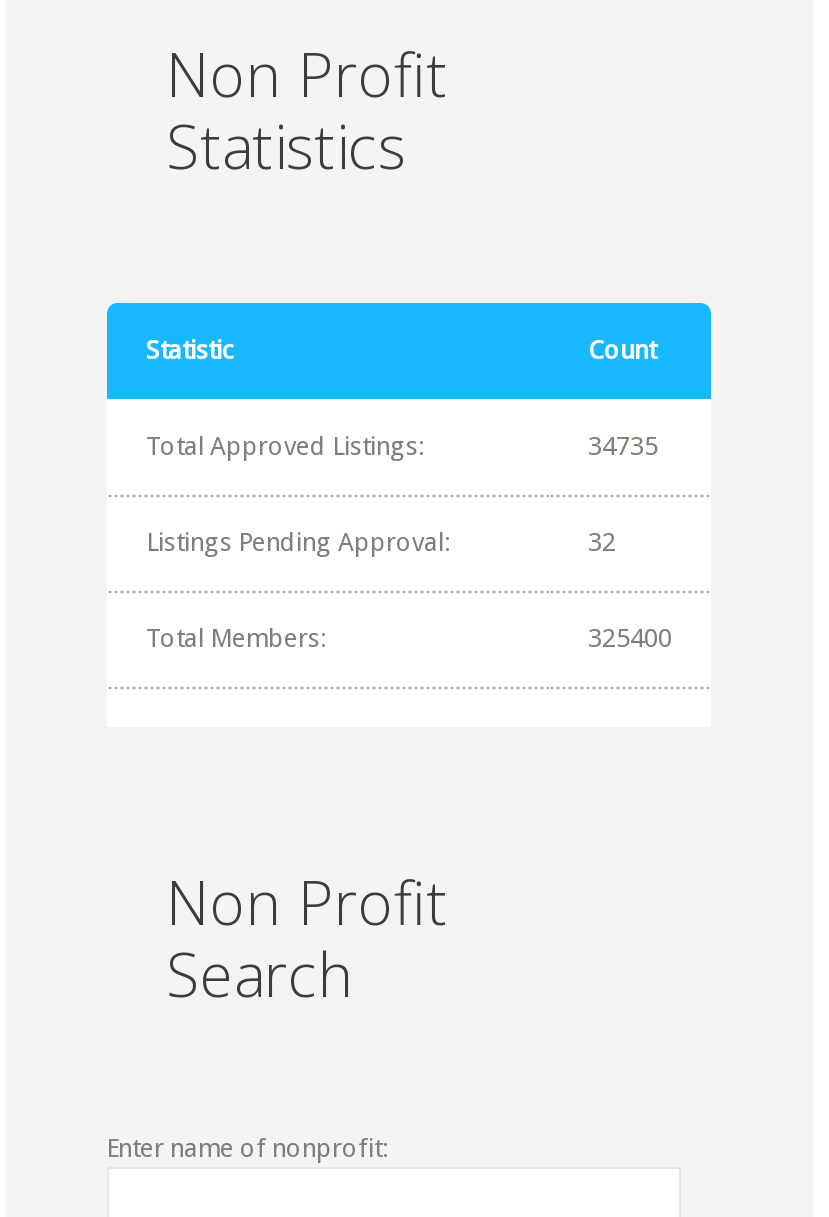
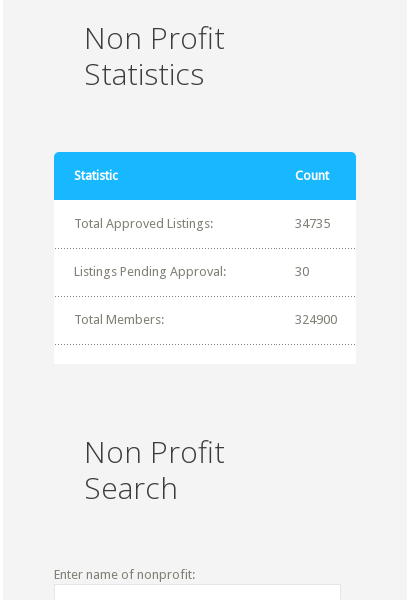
[588,527,616,557] 32 -> [294,264,308,279] 30
[588,623,672,653] 325400 -> [294,312,336,327] 324900

